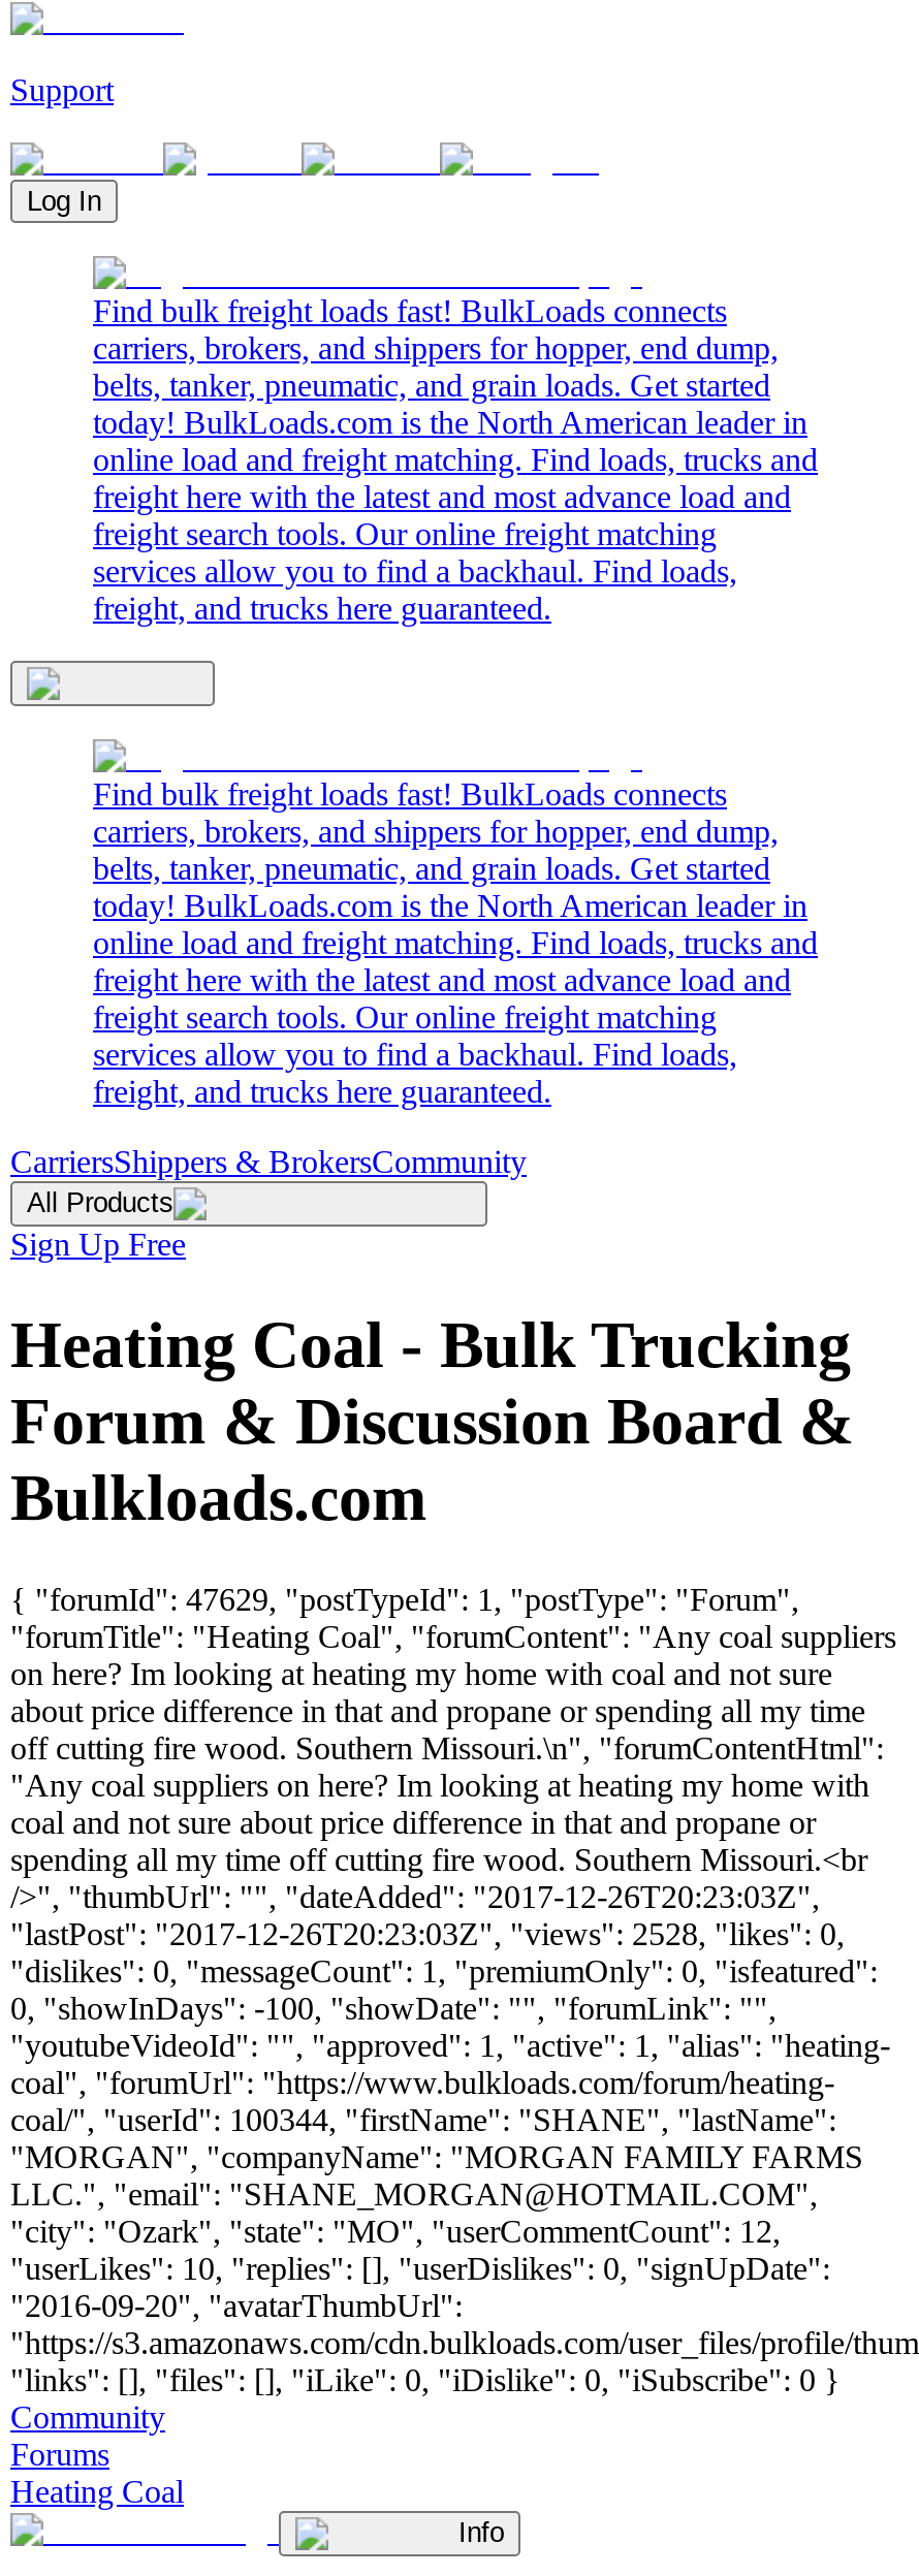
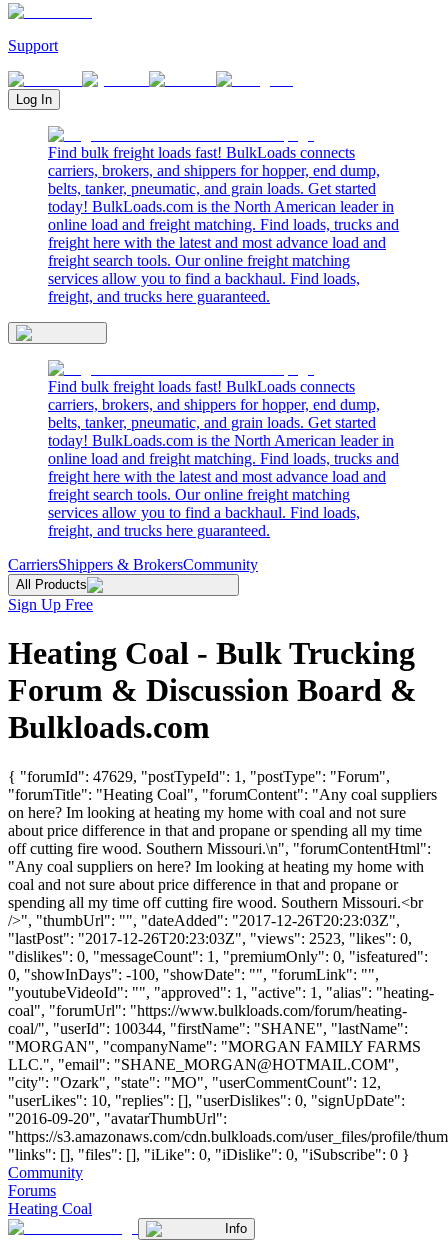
[10,1916,845,1951] "lastPost": "2017-12-26T20:23:03Z", "views": 2528, "likes": 0, -> [8,930,412,947] "lastPost": "2017-12-26T20:23:03Z", "views": 2523, "likes": 0,

